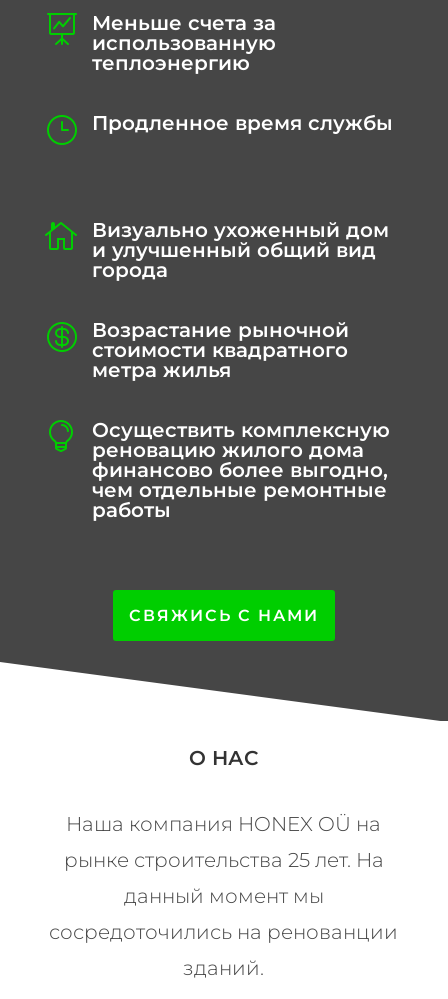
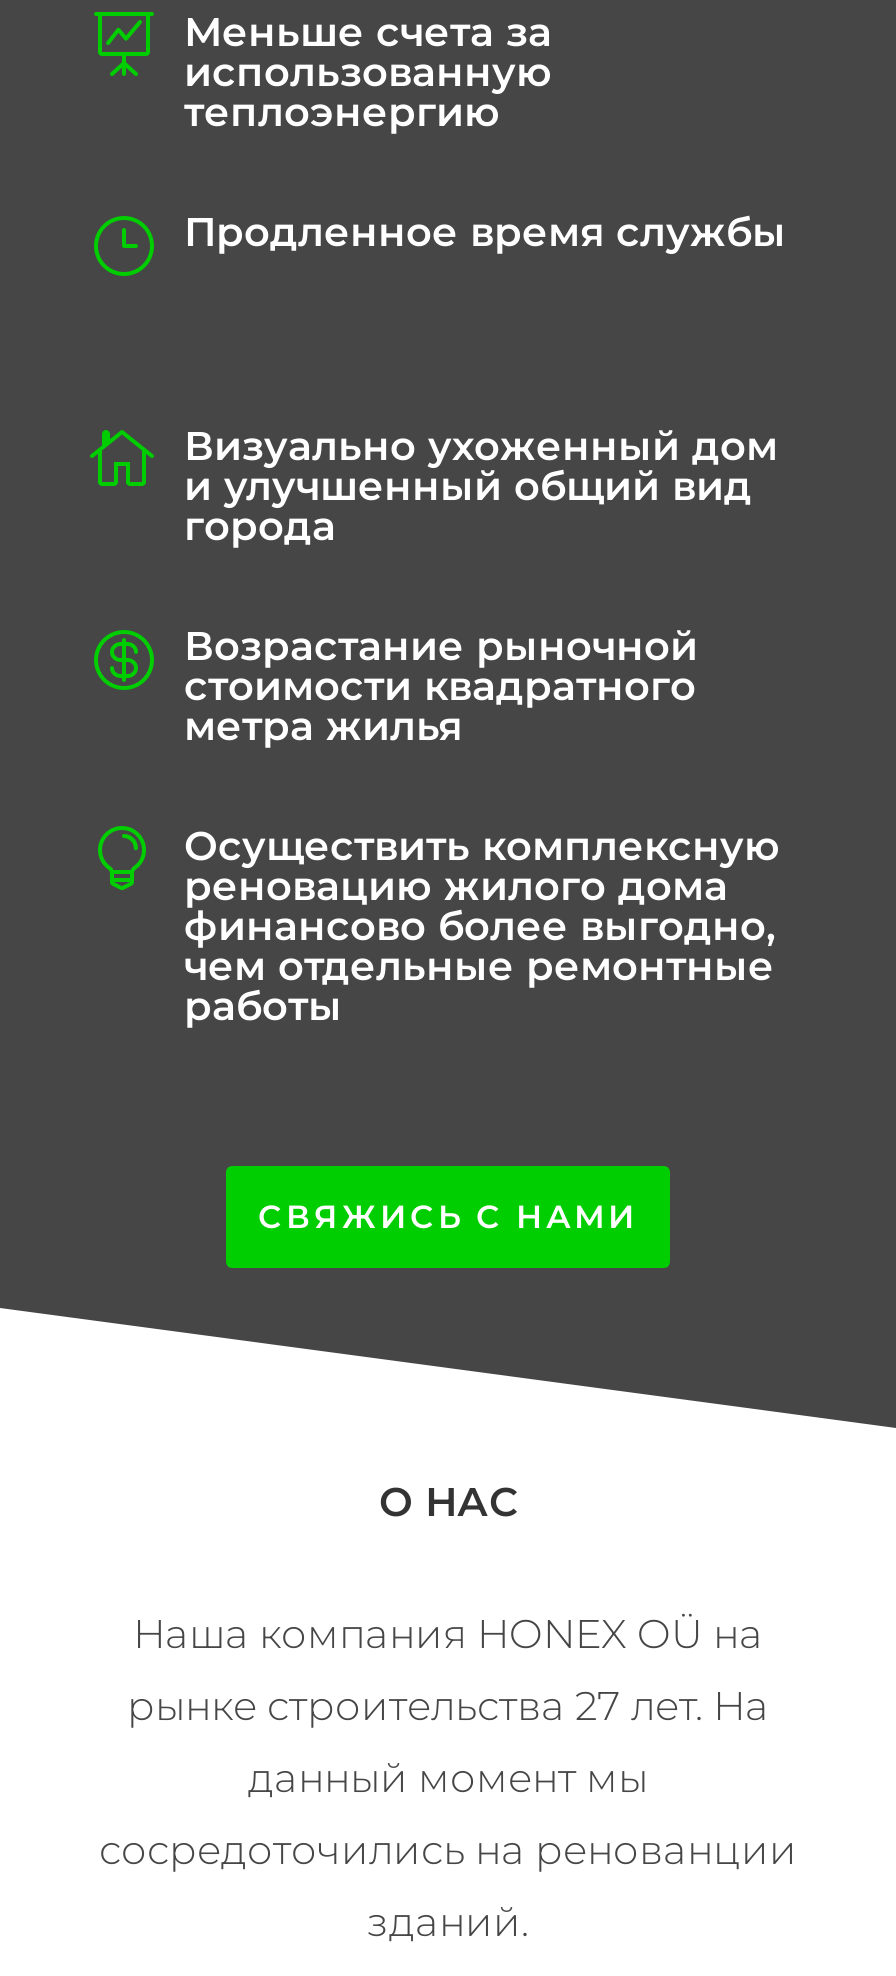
[64,848,384,872] рынке строительства 25 лет. На -> [127,1683,769,1731] рынке строительства 27 лет. На

